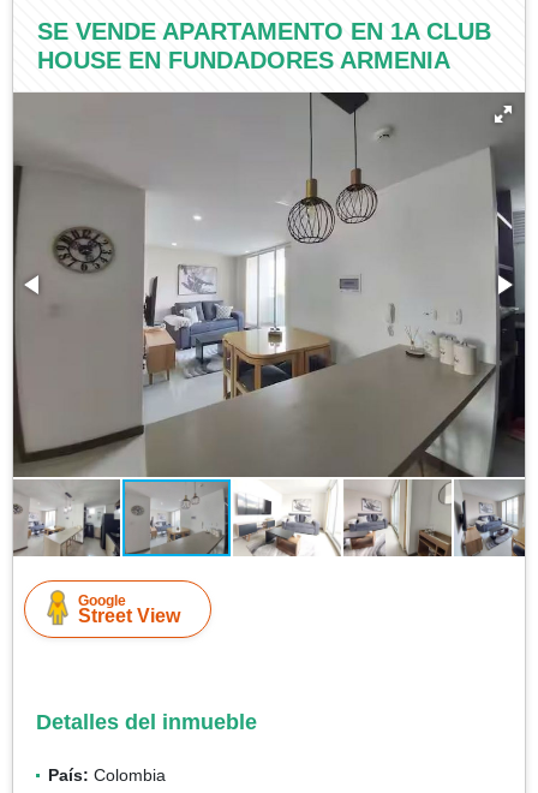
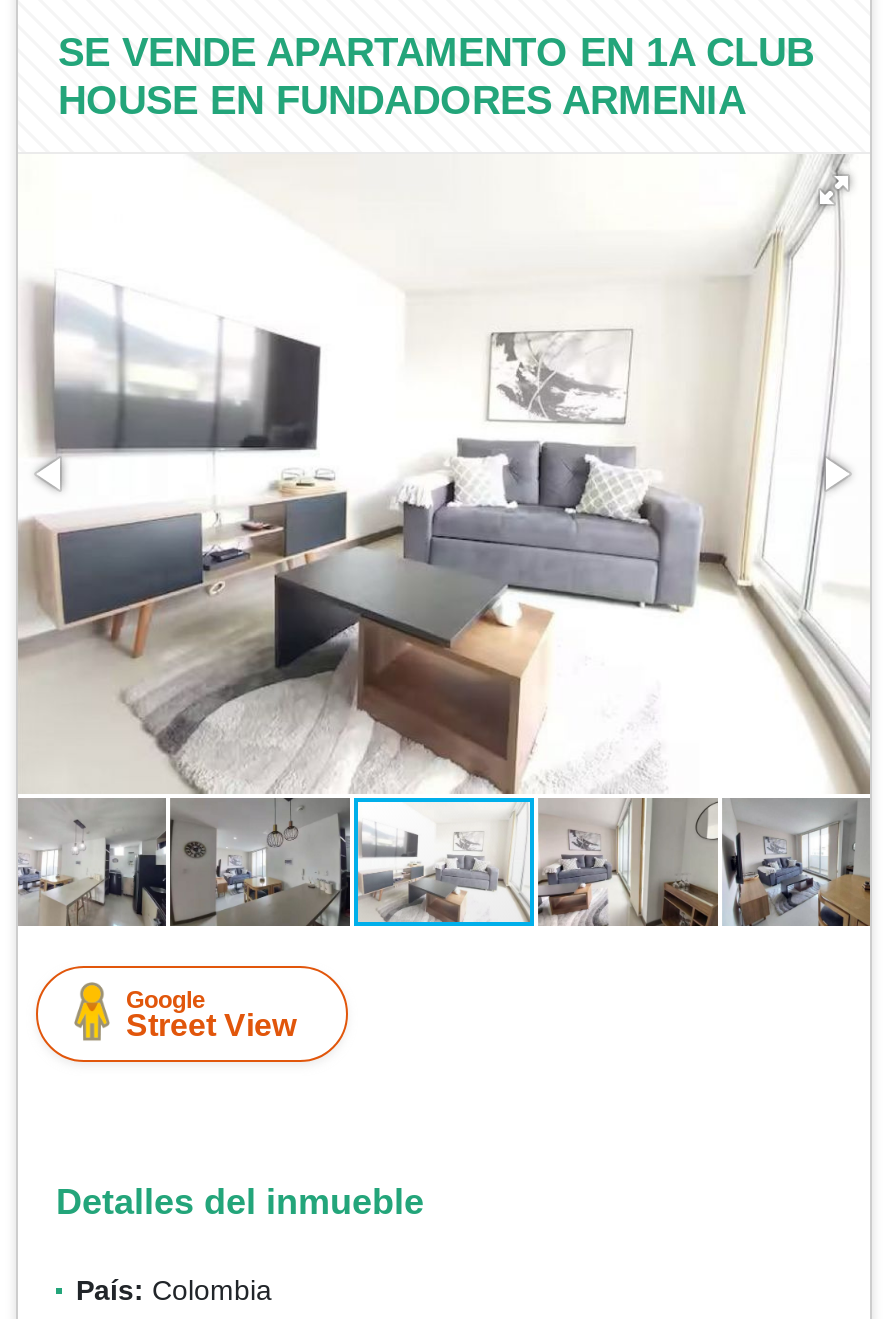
[12,91,526,558] [image] -> [18,154,872,928] [image]

